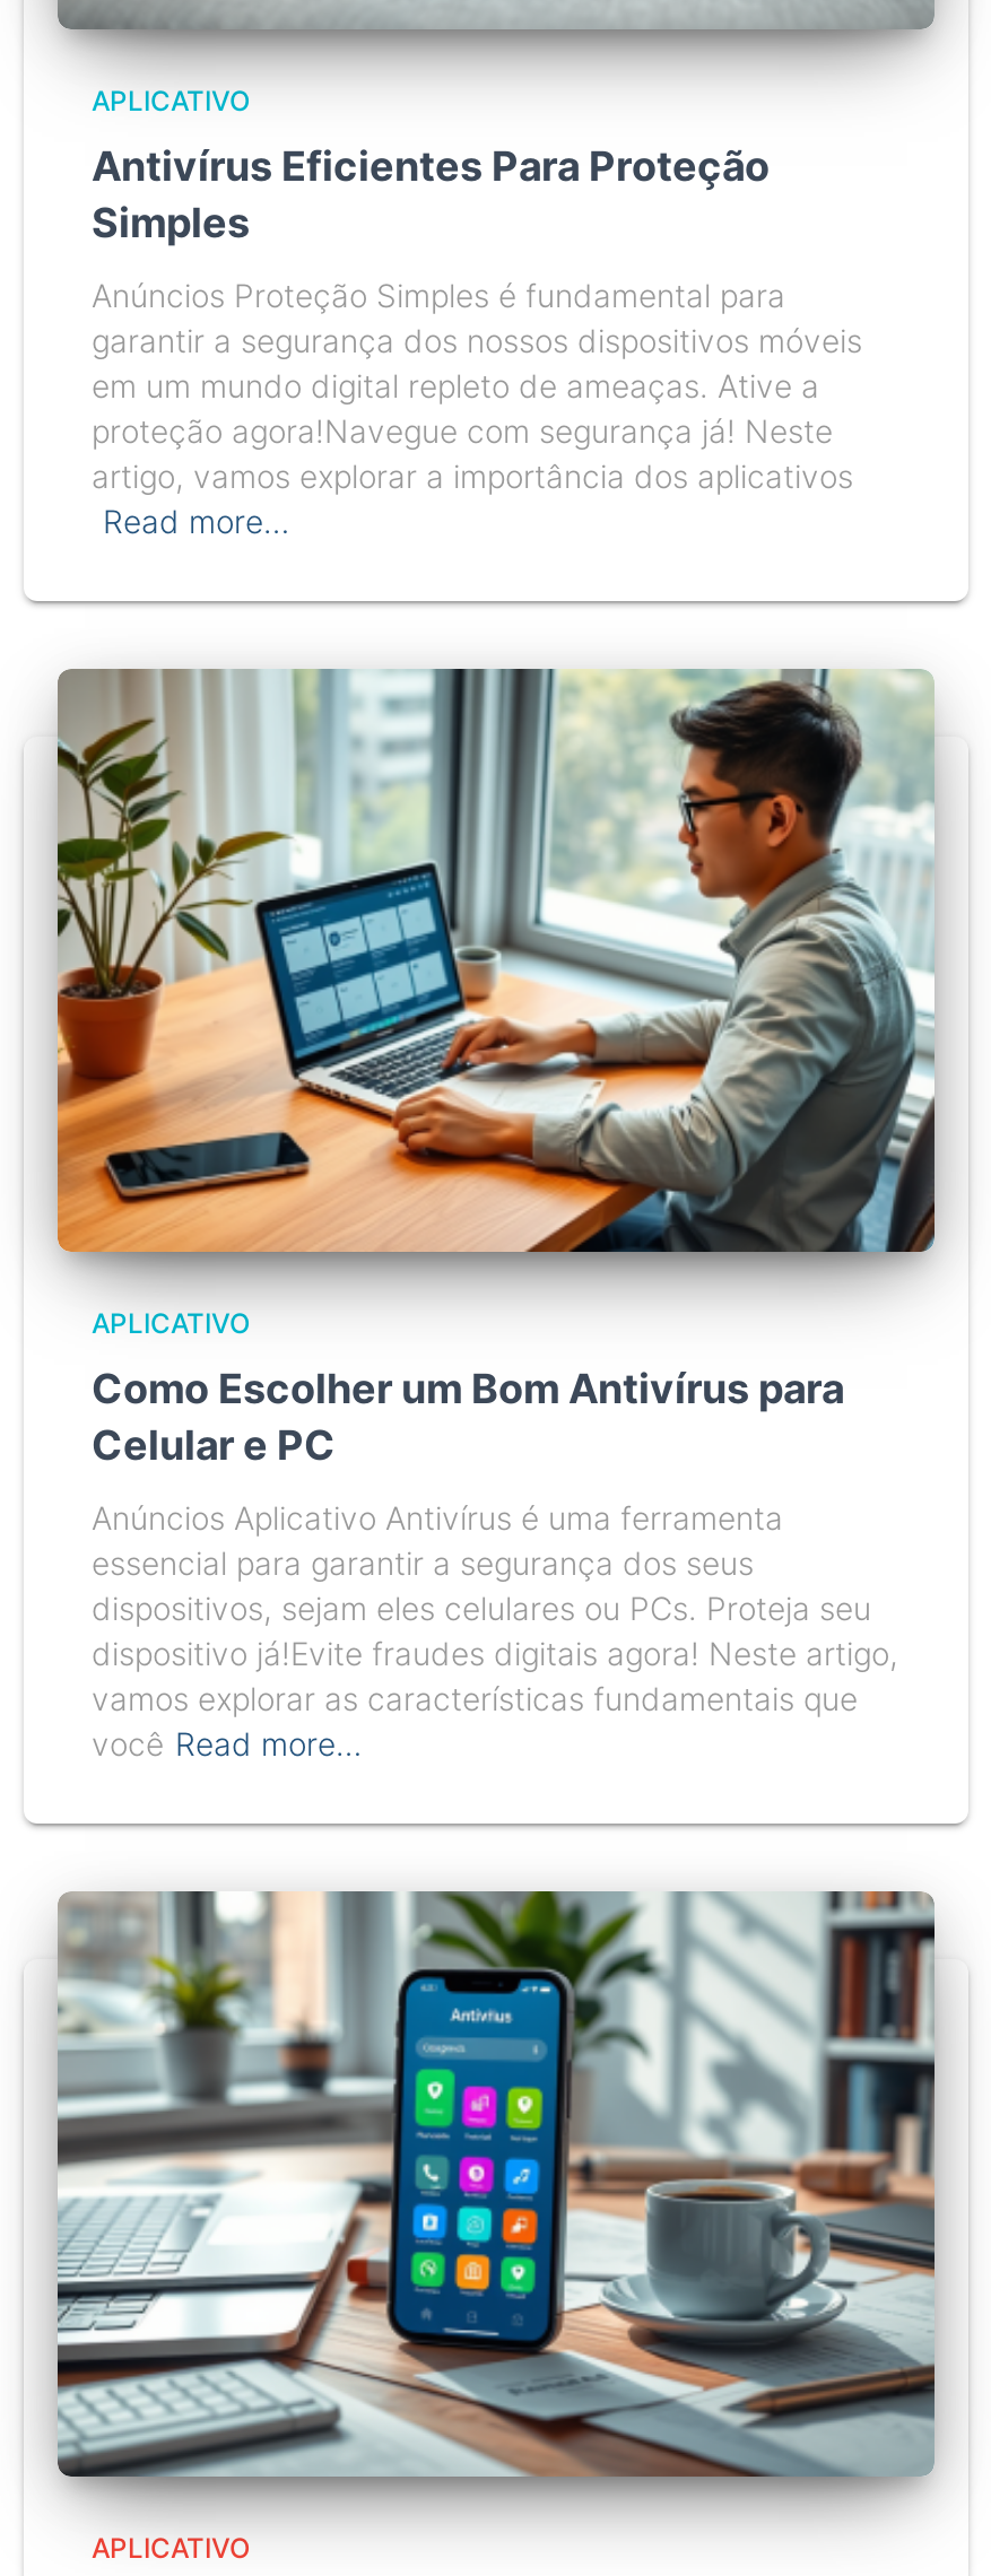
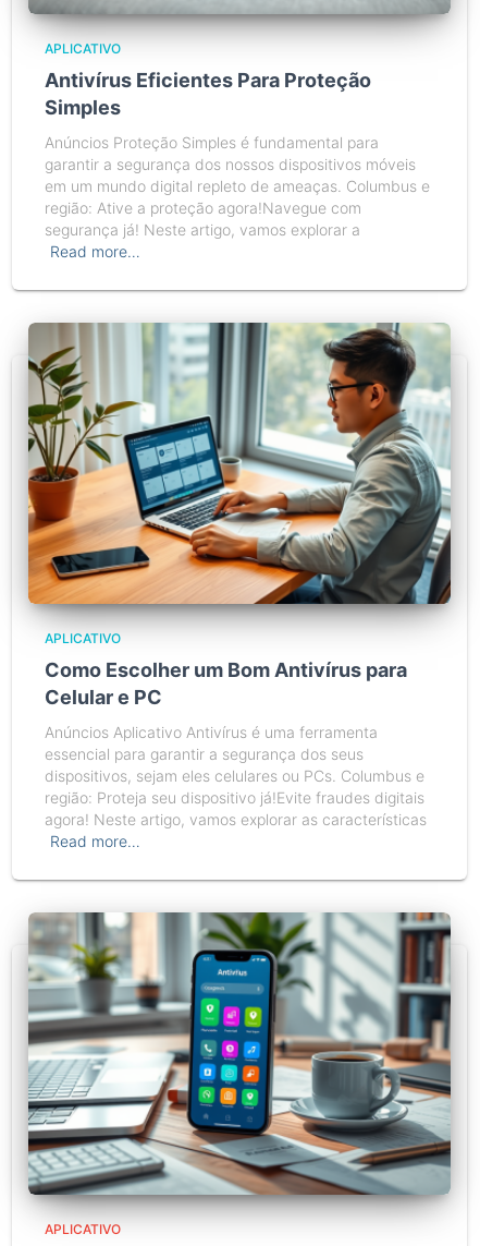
[92,365,853,494] em um mundo digital repleto de ameaças. Ative a | proteção agora!Navegue com segurança já! Neste | artigo, vamos explorar a importância dos aplicativos -> [45,176,430,238] em um mundo digital repleto de ameaças. Columbus e | região: Ative a proteção agora!Navegue com | segurança já! Neste artigo, vamos explorar a
[92,1589,898,1763] dispositivos, sejam eles celulares ou PCs. Proteja seu | dispositivo já!Evite fraudes digitais agora! Neste artigo, | vamos explorar as características fundamentais que | você Read more… -> [45,767,427,851] dispositivos, sejam eles celulares ou PCs. Columbus e | região: Proteja seu dispositivo já!Evite fraudes digitais | agora! Neste artigo, vamos explorar as características | Read more…

